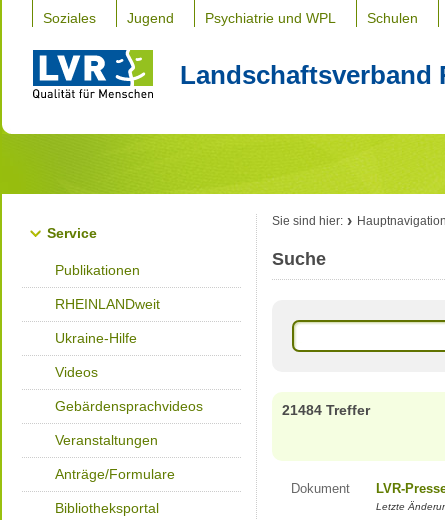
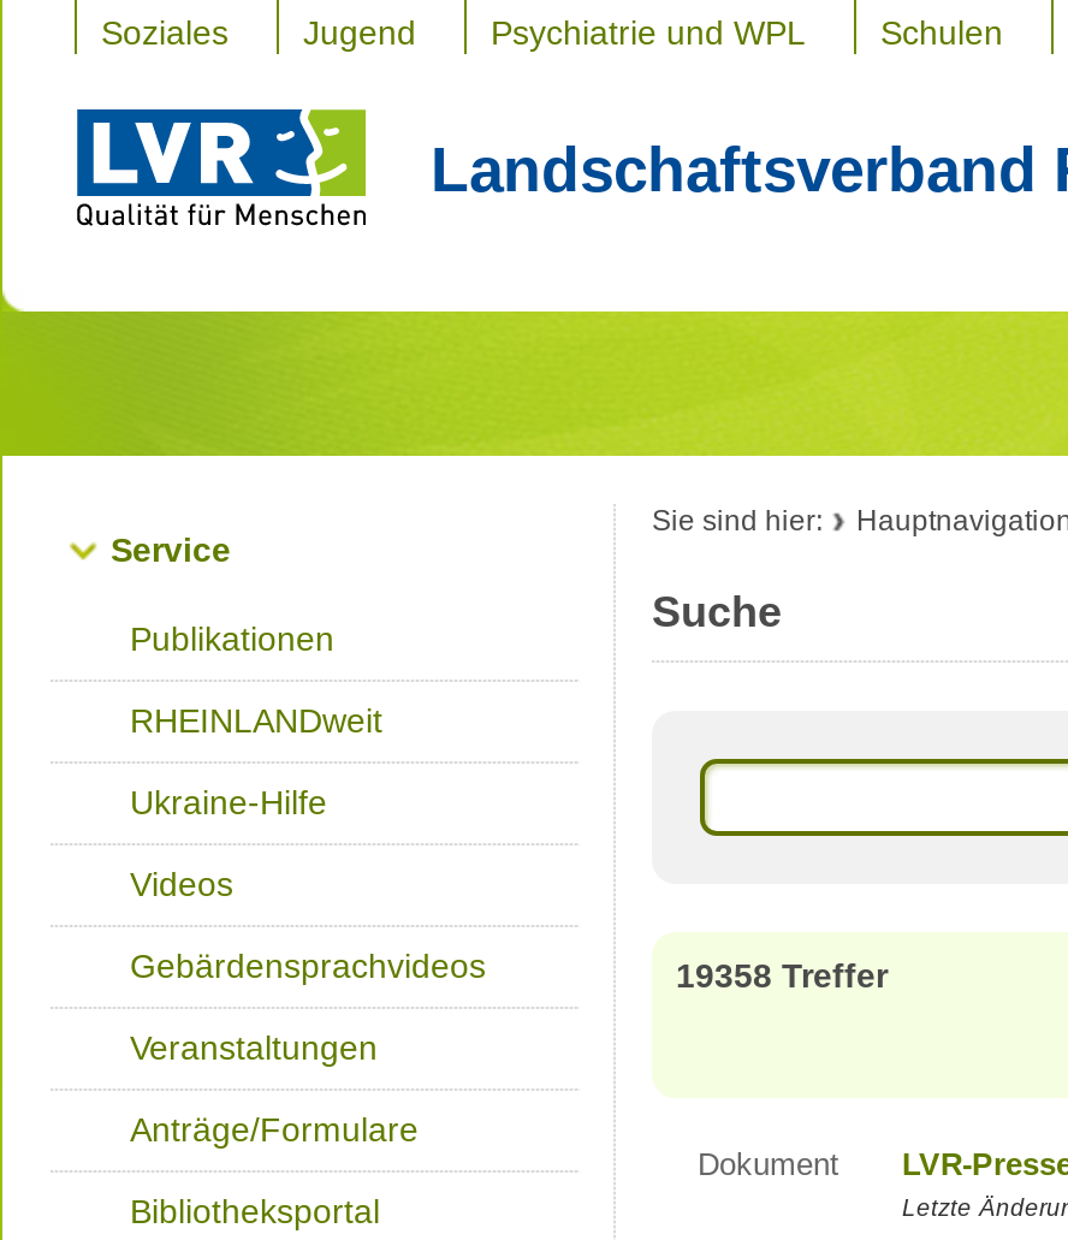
[282,402,370,418] 21484 Treffer -> [676,956,888,995] 19358 Treffer

